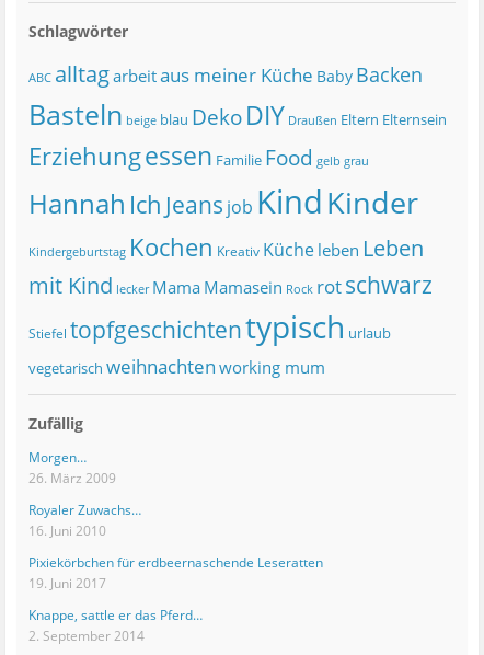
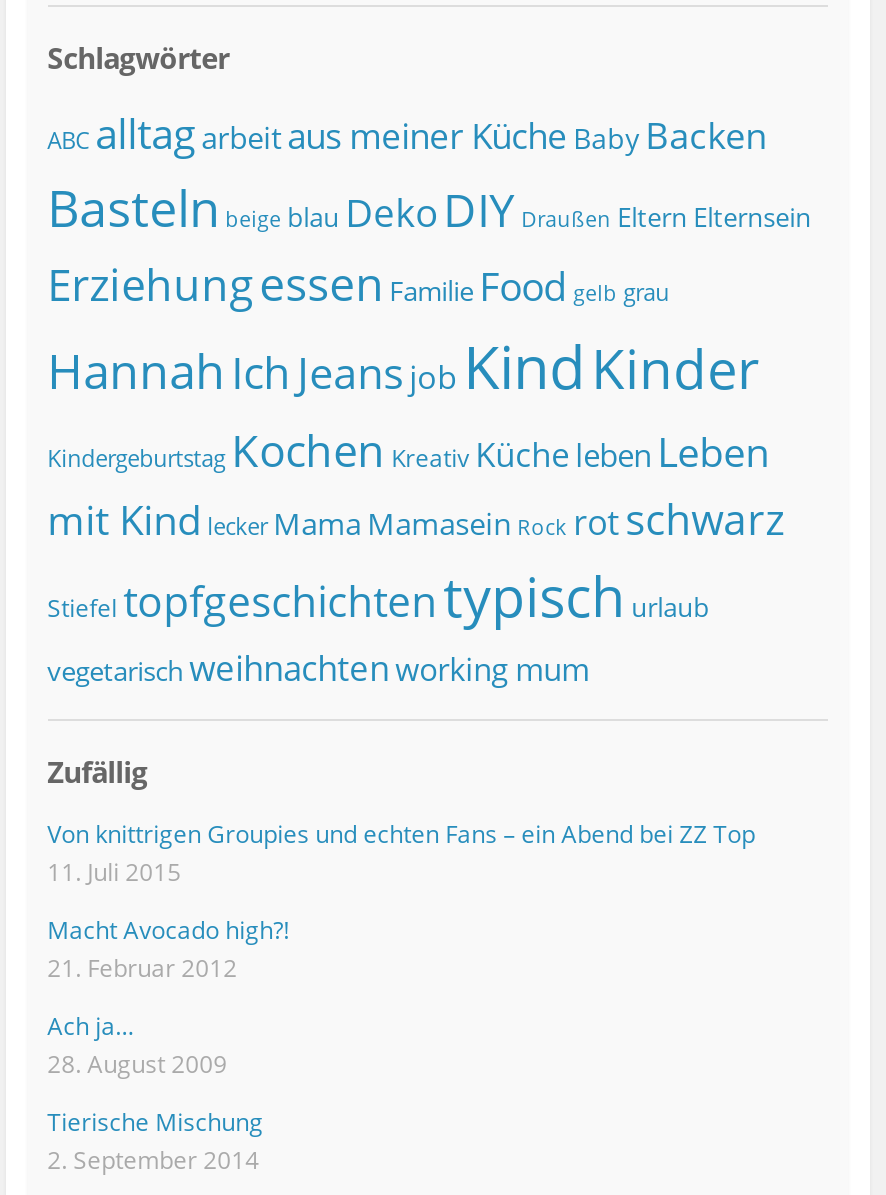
[28,448,116,487] Morgen… | 26. März 2009 -> [47,816,755,888] Von knittrigen Groupies und echten Fans – ein Abend bei ZZ Top | 11. Juli 2015
[28,500,141,540] Royaler Zuwachs… | 16. Juni 2010 -> [47,912,289,984] Macht Avocado high?! | 21. Februar 2012
[28,553,323,592] Pixiekörbchen für erdbeernaschende Leseratten | 19. Juni 2017 -> [47,1008,227,1080] Ach ja… | 28. August 2009
[28,605,202,624] Knappe, sattle er das Pferd… -> [47,1104,263,1138] Tierische Mischung

